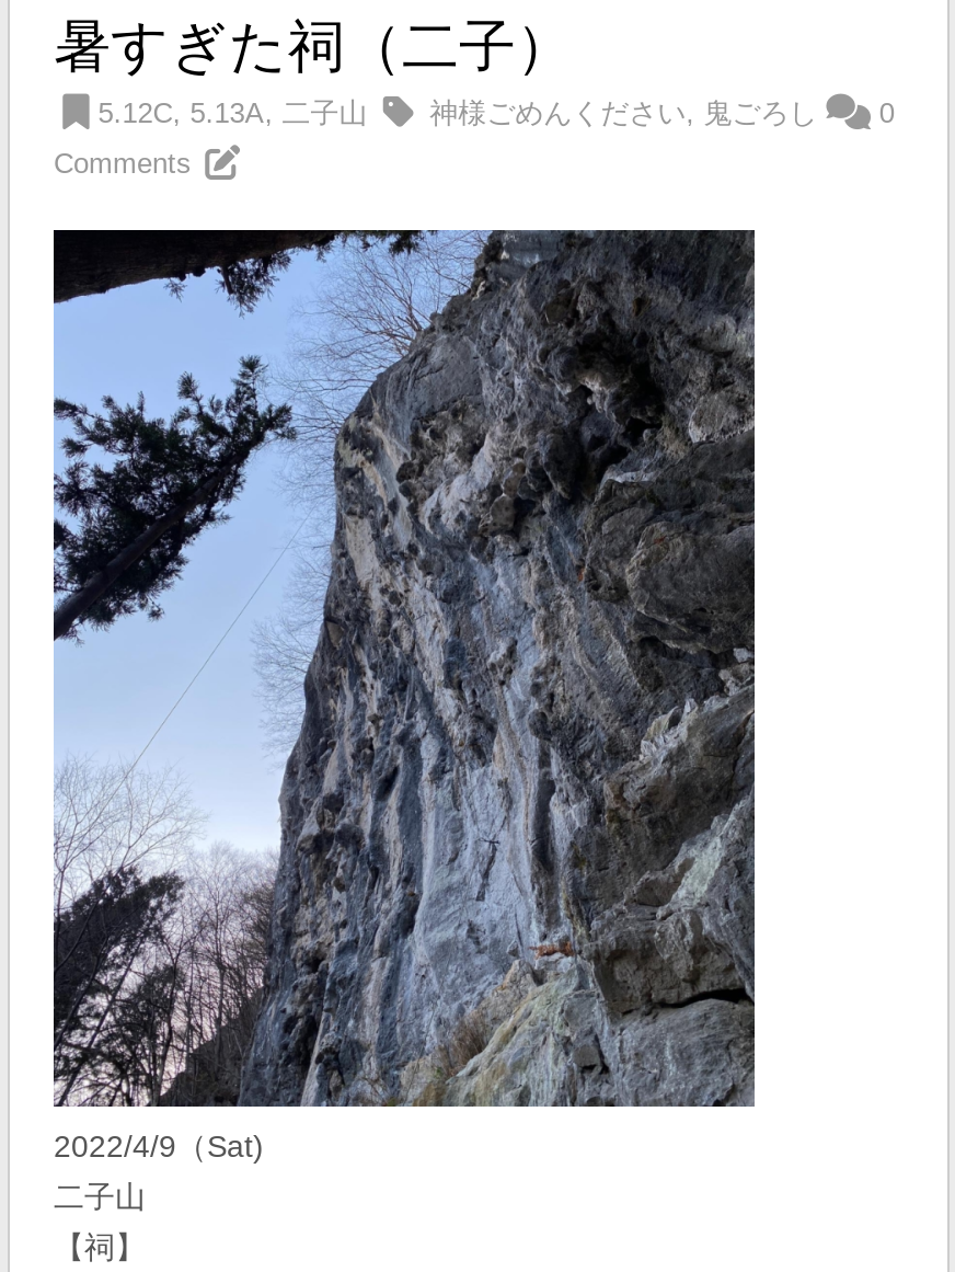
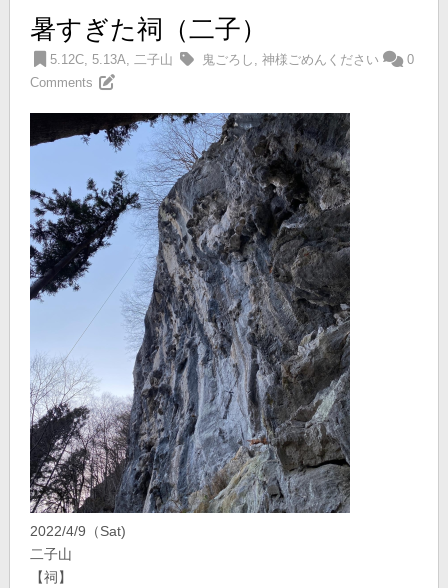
[430,97,817,130] 神様ごめんください,鬼ごろし -> [202,52,379,67] 鬼ごろし,神様ごめんください

